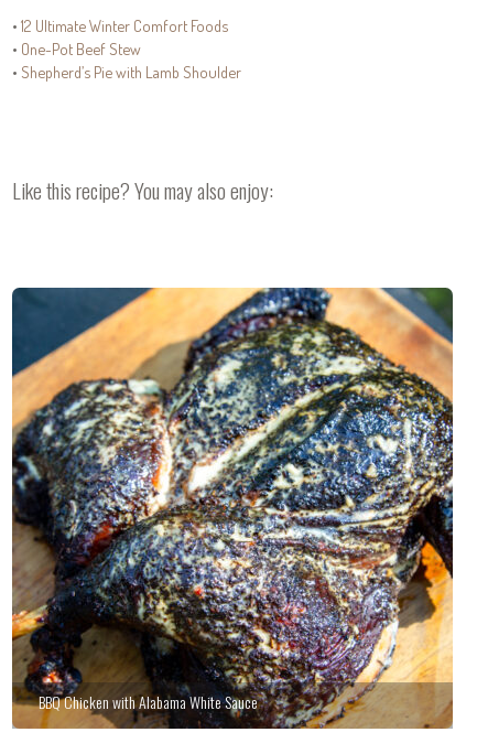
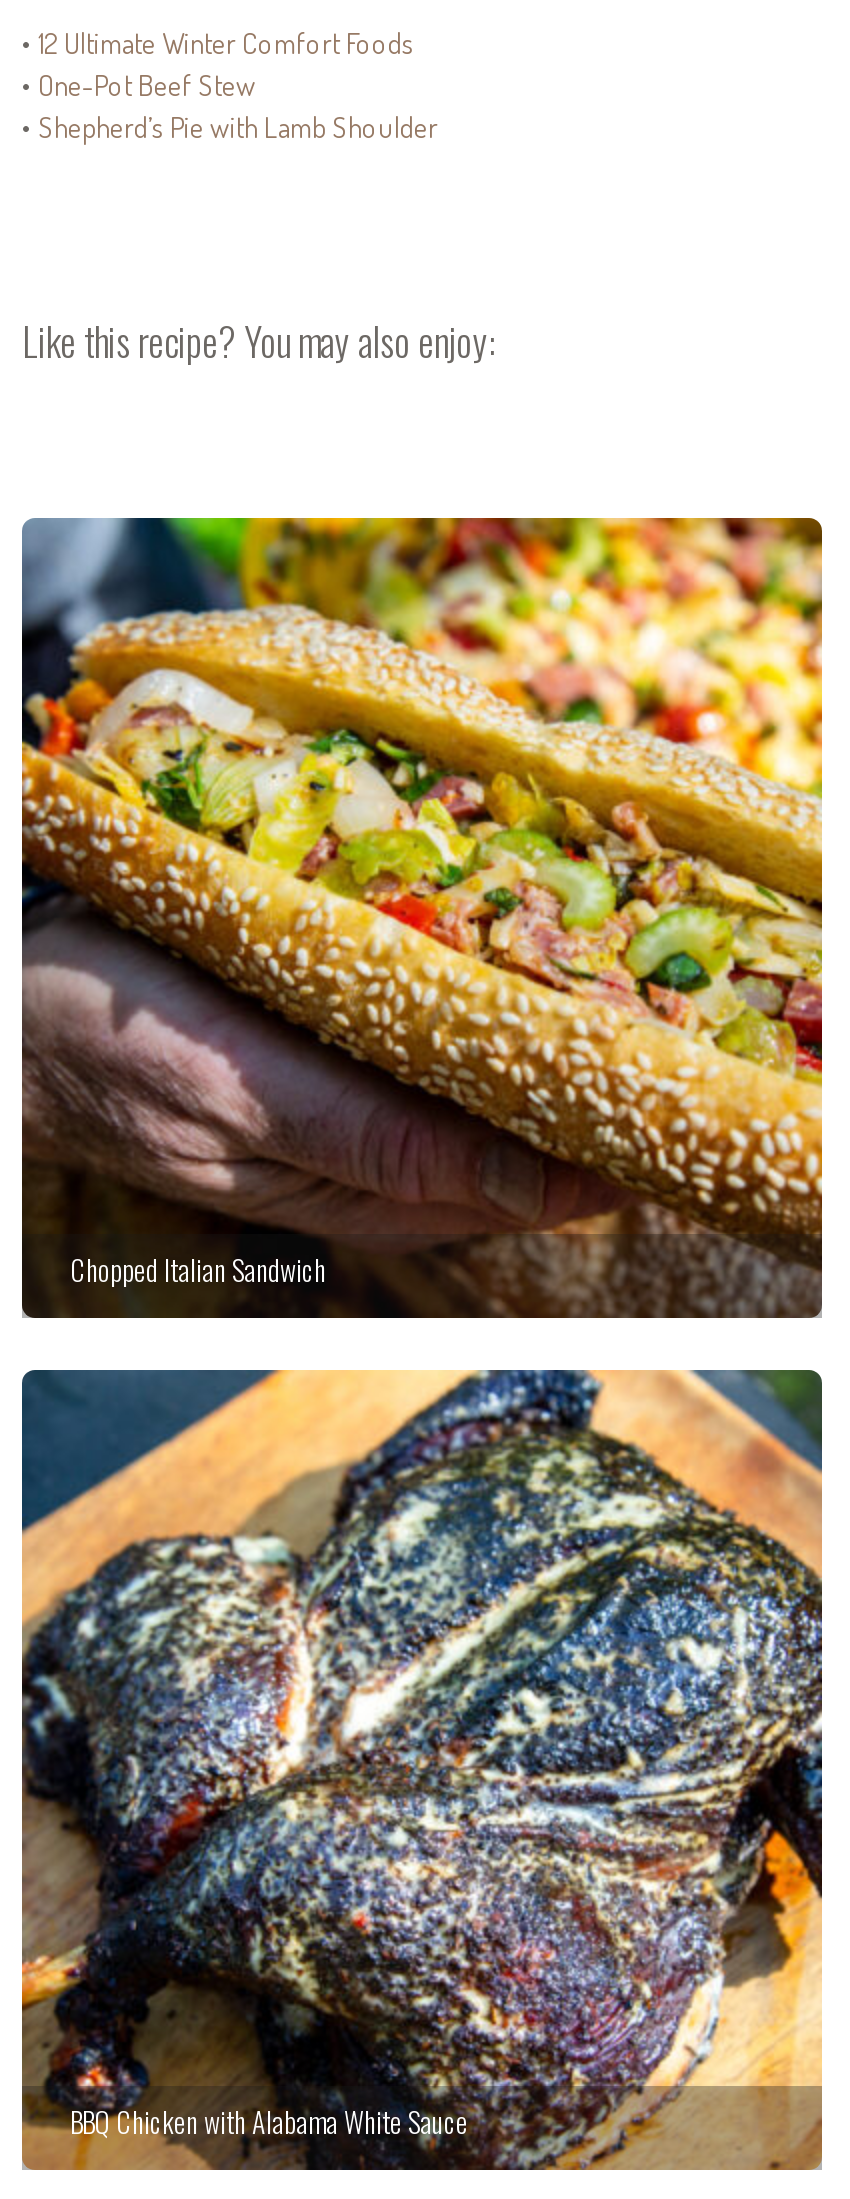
none -> [20,516,824,1320] [image] | Chopped Italian Sandwich

